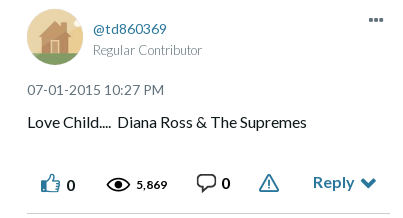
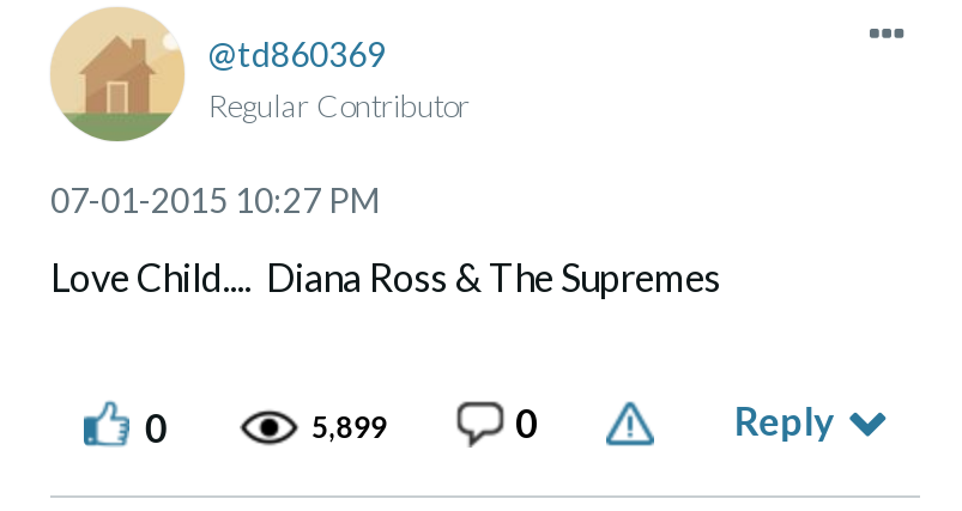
[136,177,167,192] 5,869 -> [312,409,386,444] 5,899

